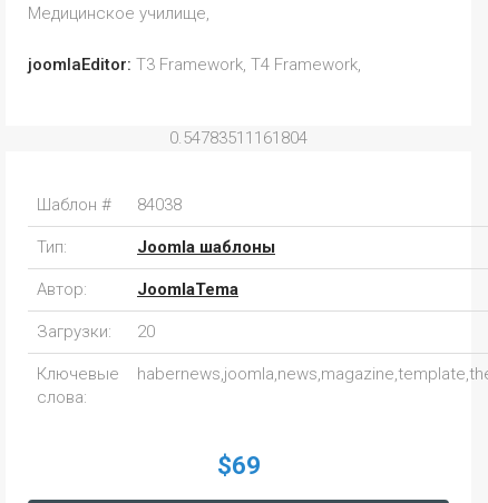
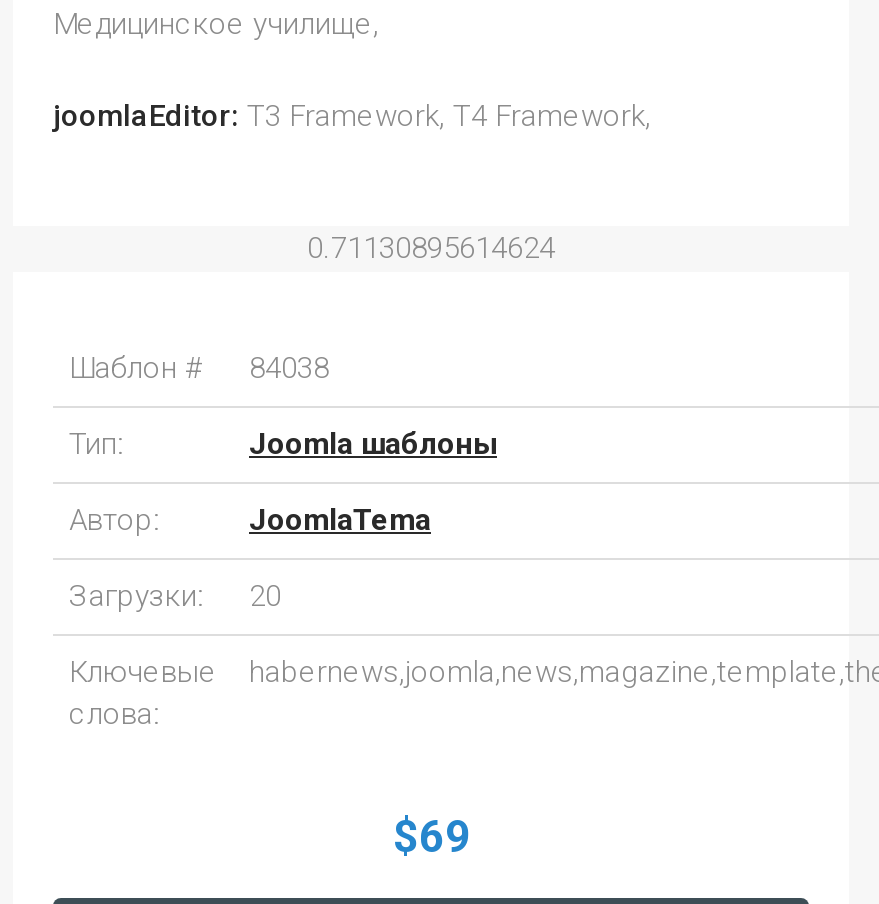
[169,128,308,148] 0.54783511161804 -> [307,230,555,266] 0.71130895614624

